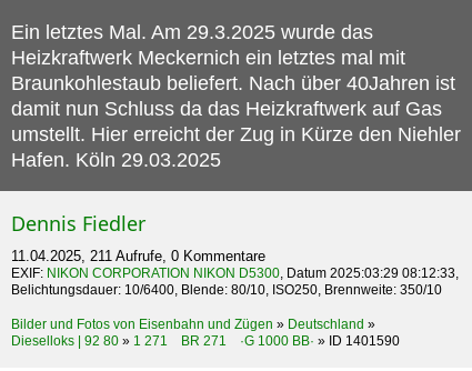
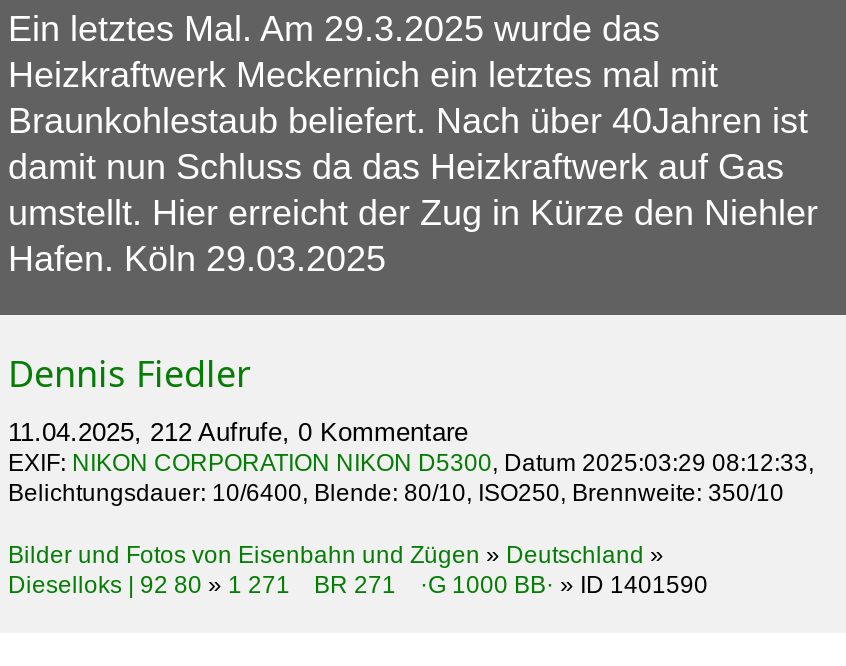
[11,248,265,264] 11.04.2025, 211 Aufrufe, 0 Kommentare -> [8,418,468,448] 11.04.2025, 212 Aufrufe, 0 Kommentare

